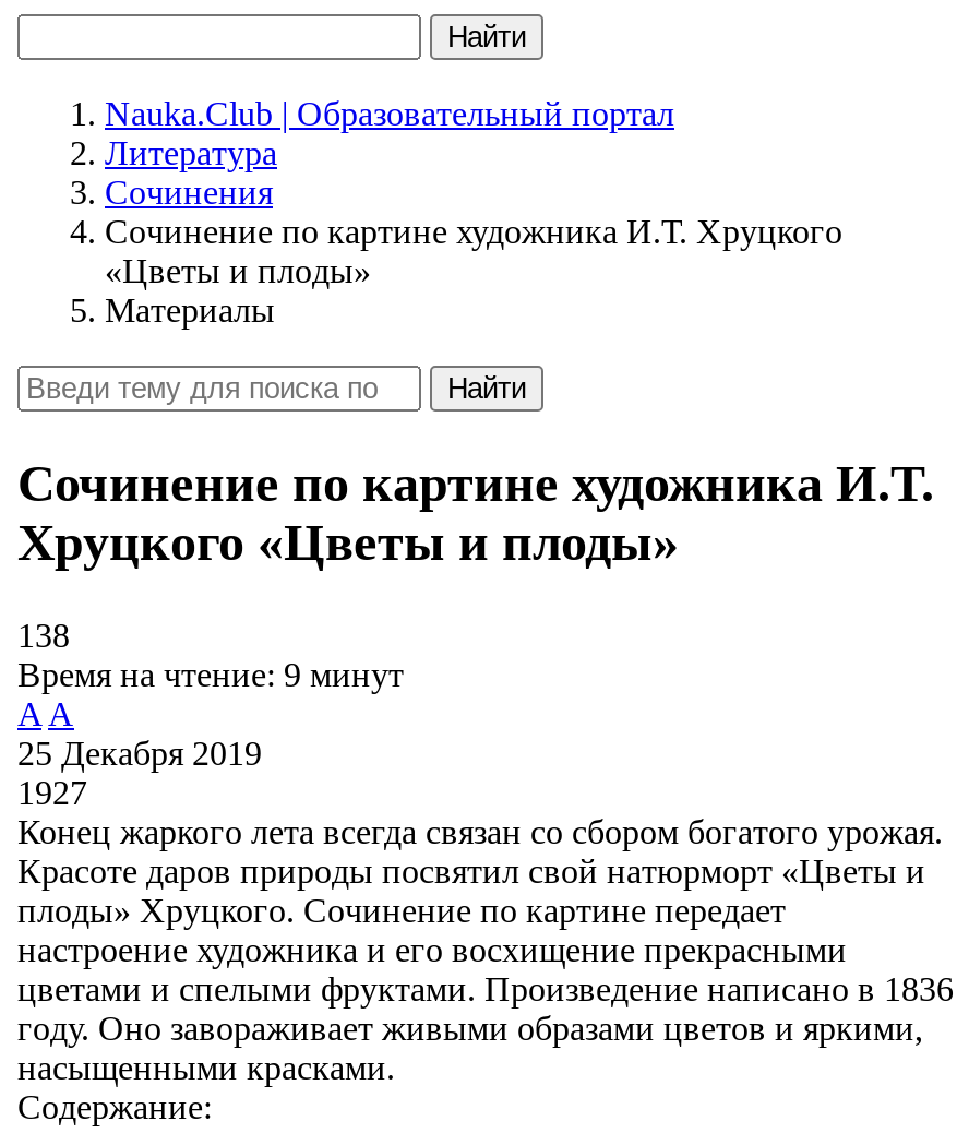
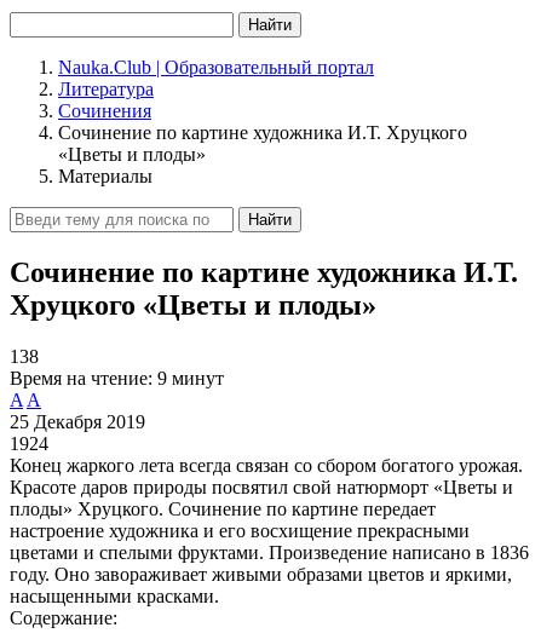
[17,773,87,811] 1927 -> [10,433,48,454] 1924

